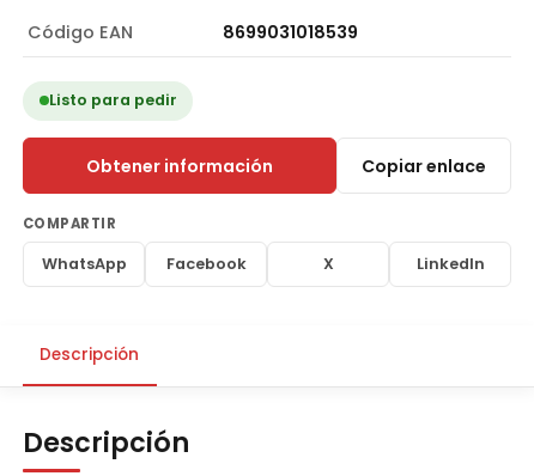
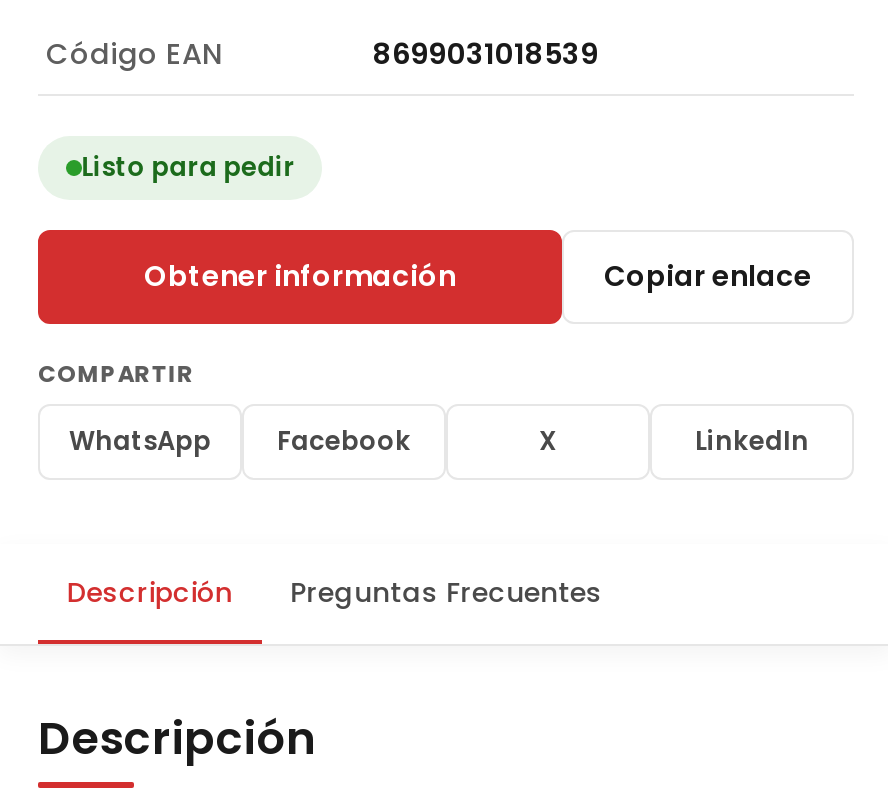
none -> [290,574,602,612] Preguntas Frecuentes

